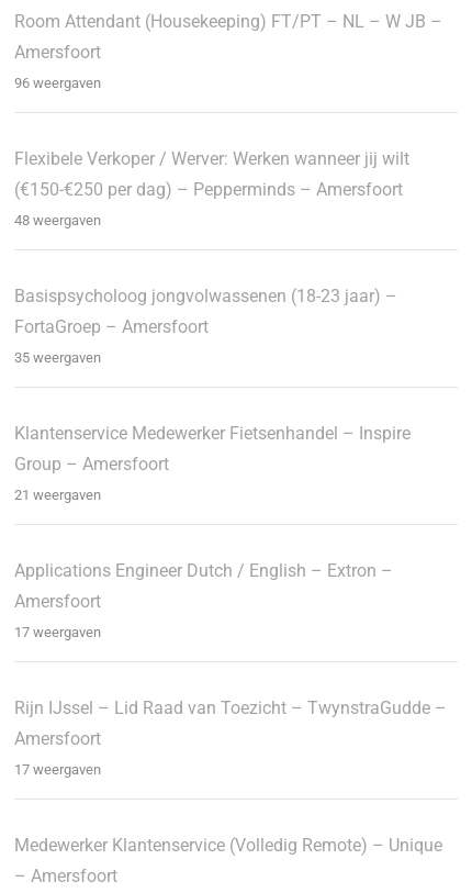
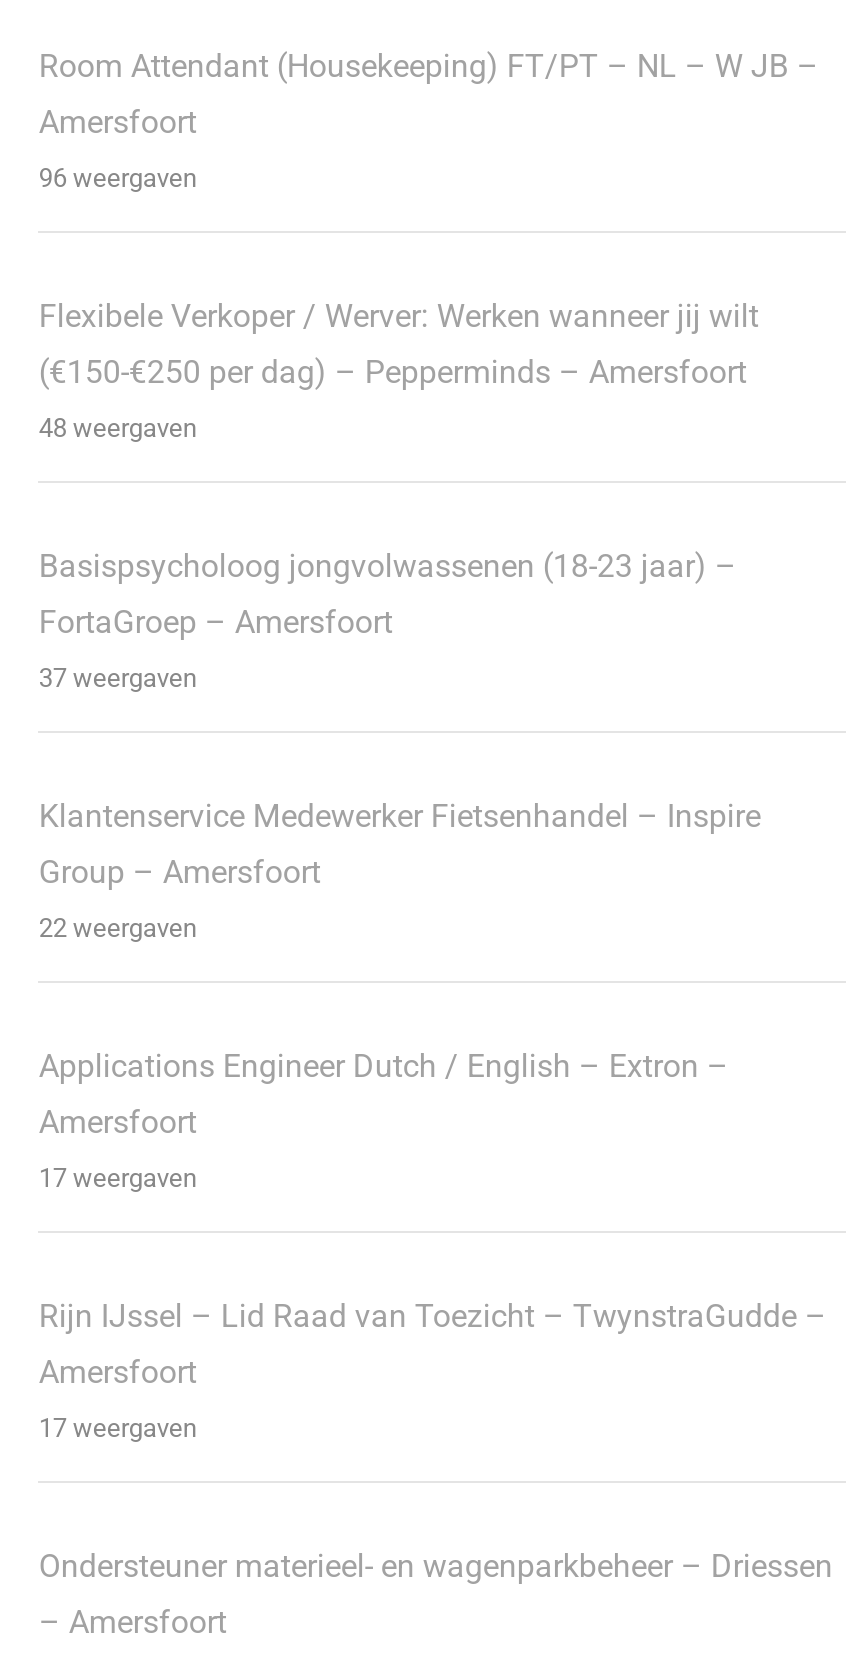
[15,349,101,365] 35 weergaven -> [39,664,197,694] 37 weergaven
[15,486,101,503] 21 weergaven -> [39,914,197,944] 22 weergaven
[15,834,443,855] Medewerker Klantenservice (Volledig Remote) – Unique -> [39,1548,833,1586] Ondersteuner materieel- en wagenparkbeheer – Driessen

